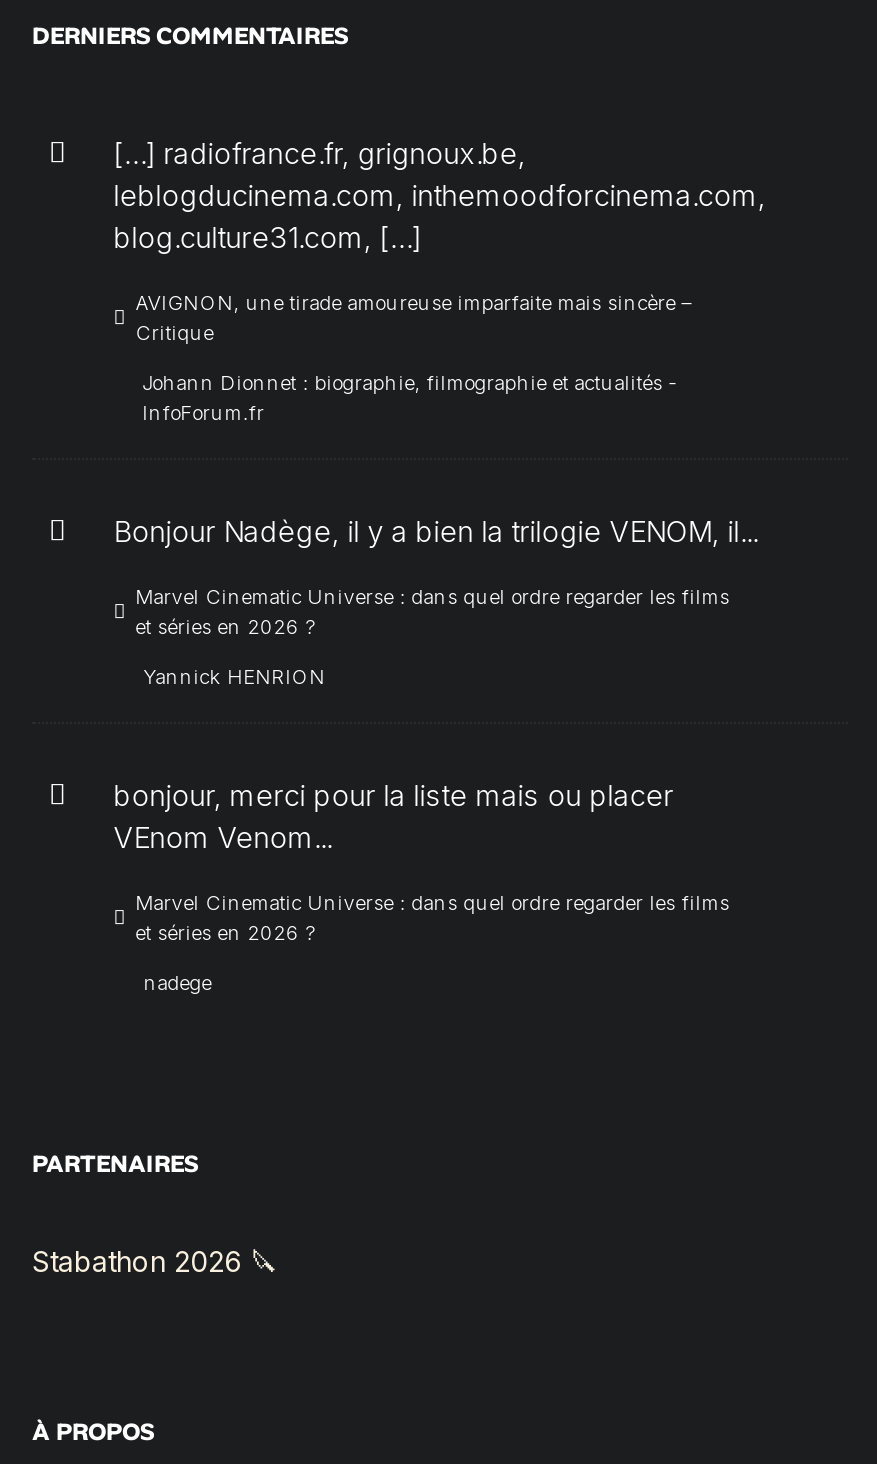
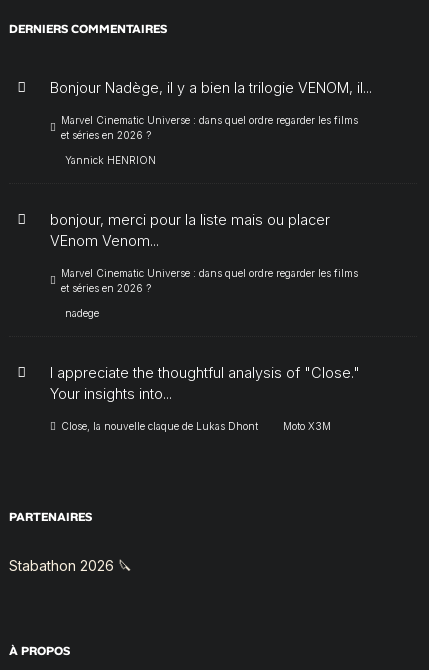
[114,137,766,425] […] radiofrance.fr, grignoux.be, | leblogducinema.com, inthemoodforcinema.com, | blog.culture31.com, […] | AVIGNON, une tirade amoureuse imparfaite mais sincère – | Critique | Johann Dionnet : biographie, filmographie et actualités - | InfoForum.fr -> none
moved [114,515,758,995] -> [50,79,372,319]: Bonjour Nadège, il y a bien la trilogie VENOM, il... | Marvel Cinematic Universe : dans quel ordre regarder les films | et séries en 2026 ? | ... | et séries en 2026 ? | nadege
none -> [50,364,360,432] I appreciate the thoughtful analysis of "Close." | Your insights into... | Close, la nouvelle claque de Lukas Dhont | Moto X3M

